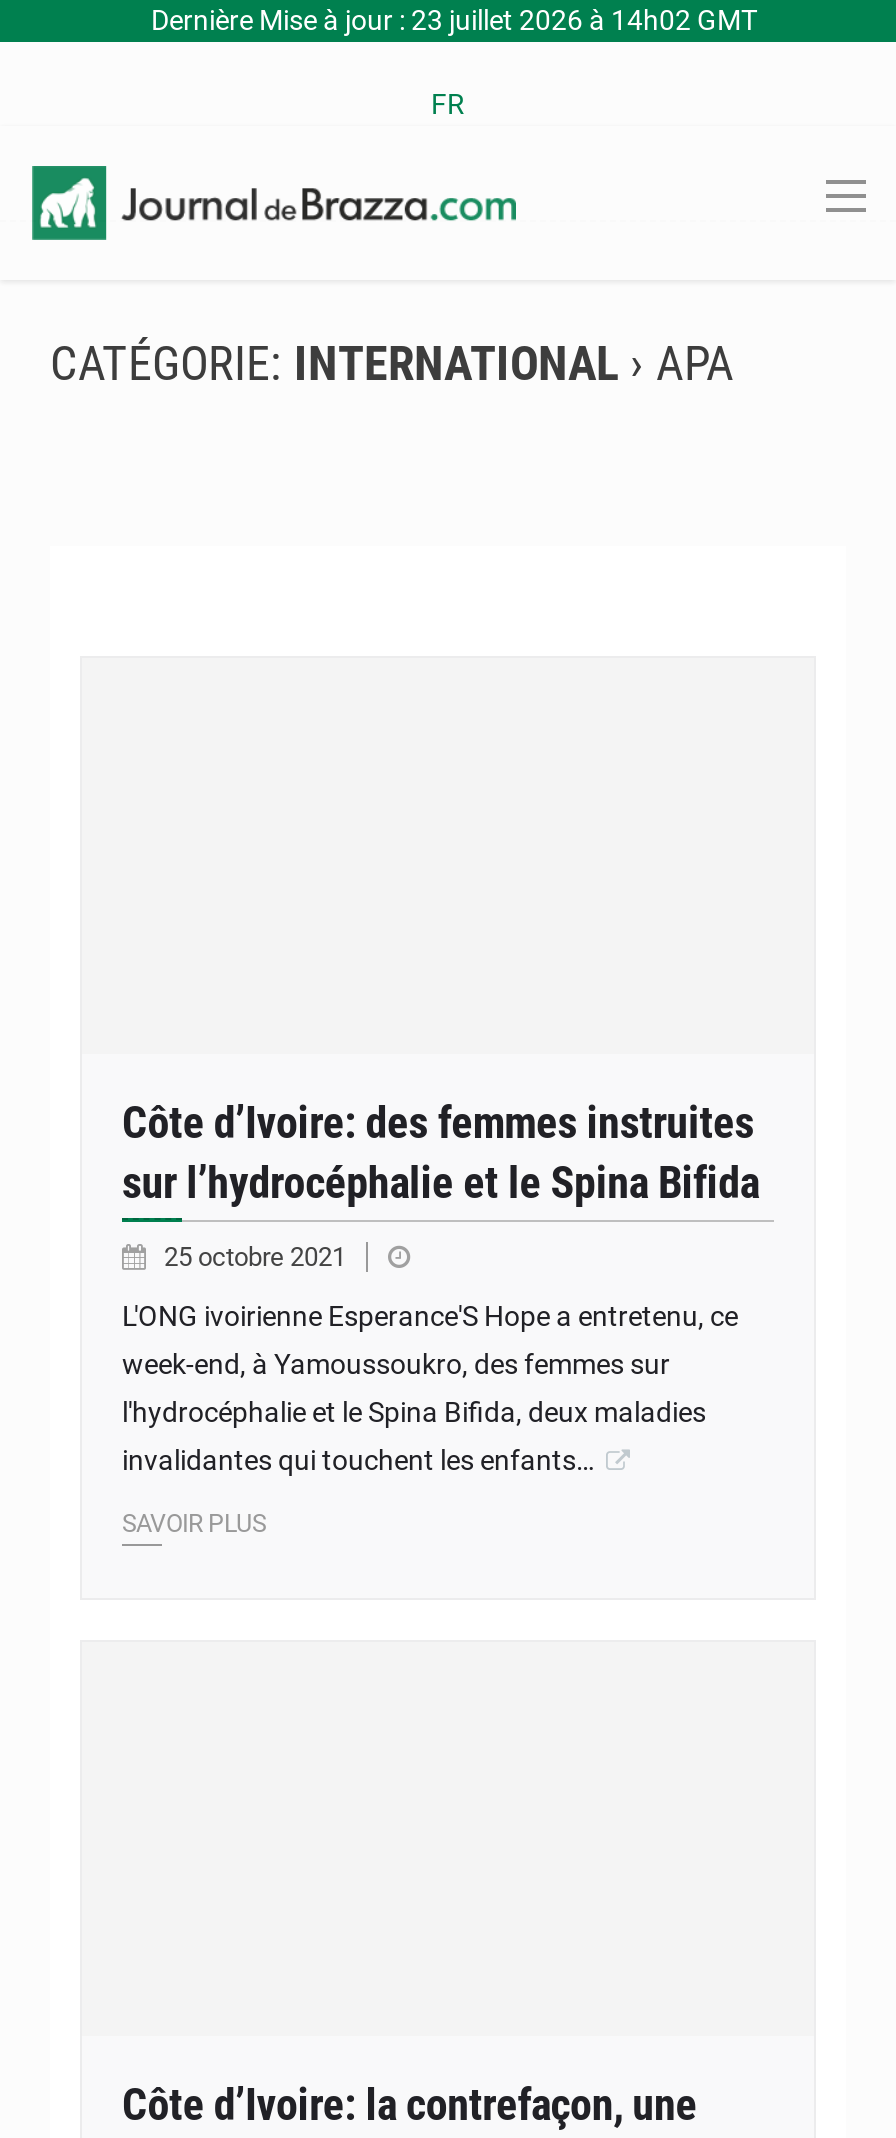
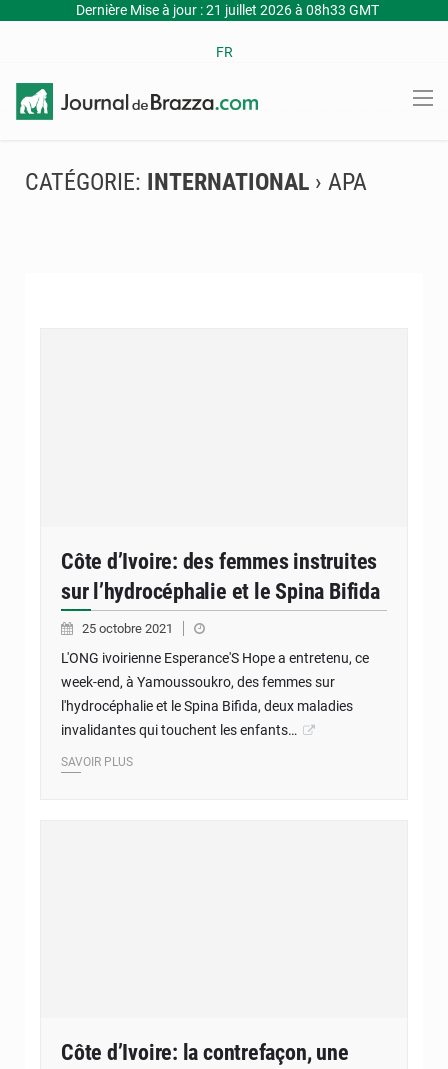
[145,4,757,36] Dernière Mise à jour : 23 juillet 2026 à 14h02 GMT -> [72,2,378,18] Dernière Mise à jour : 21 juillet 2026 à 08h33 GMT

